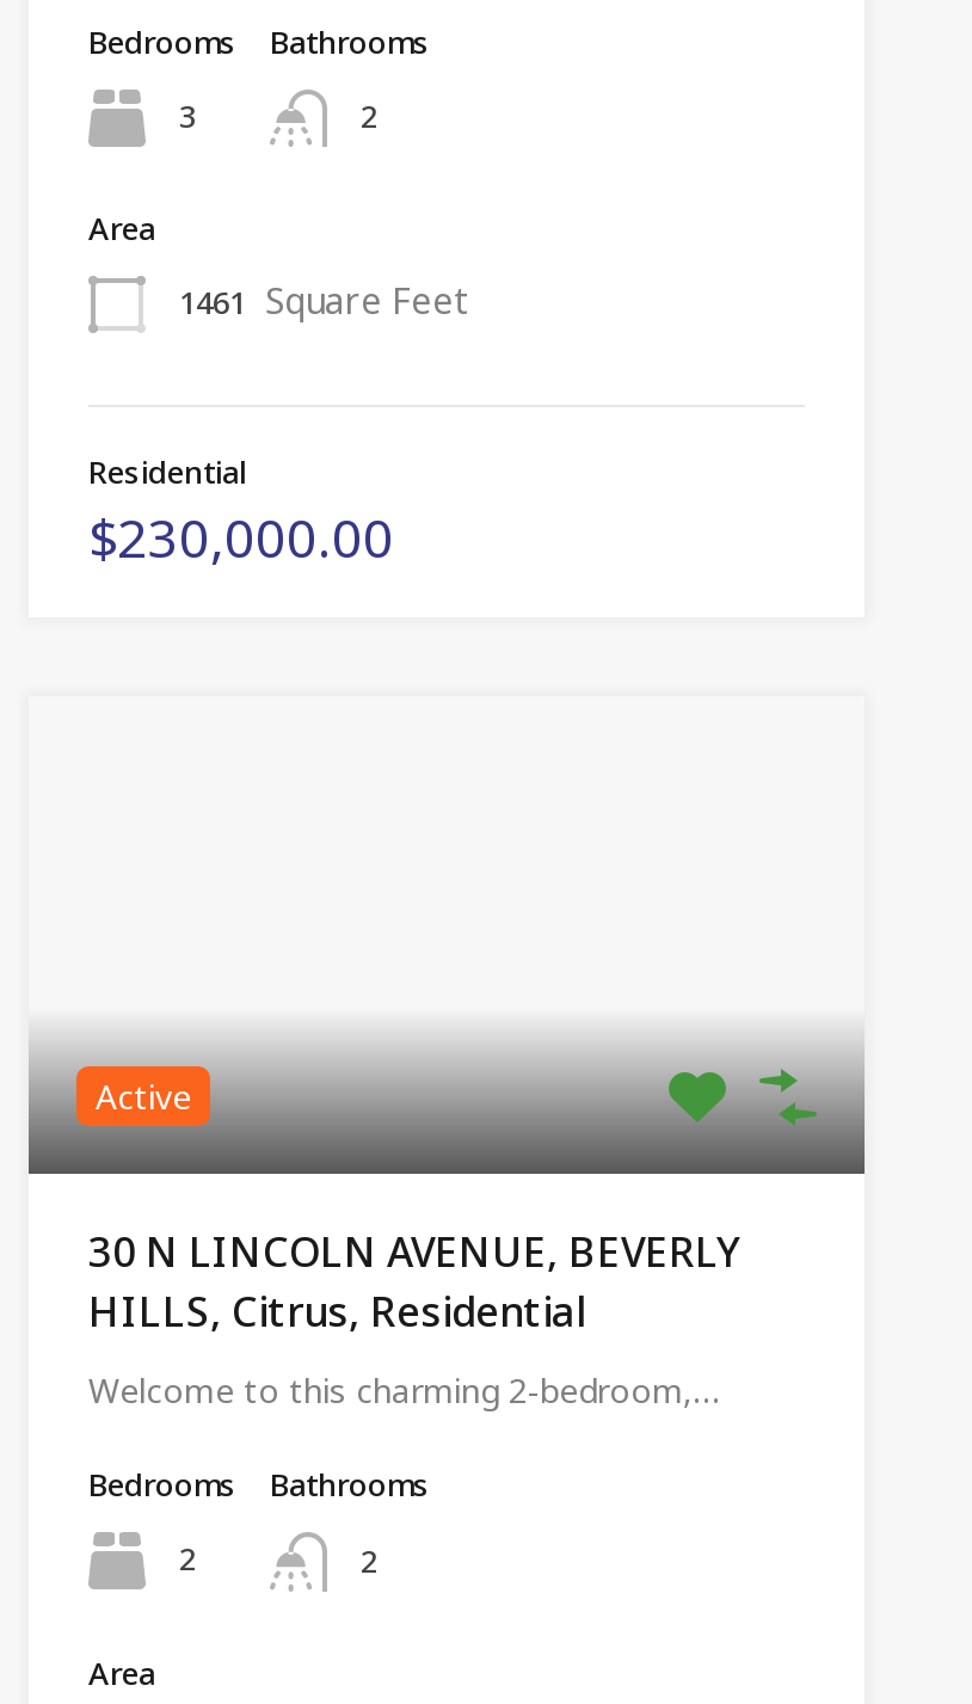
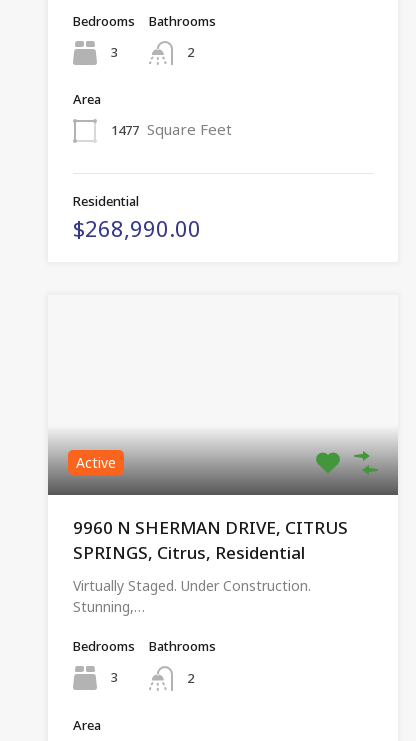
[179,277,468,325] 1461 Square Feet -> [111,119,232,139] 1477 Square Feet
[88,501,394,573] $230,000.00 -> [73,213,201,243] $268,990.00
[88,1225,740,1340] 30 N LINCOLN AVENUE, BEVERLY | HILLS, Citrus, Residential -> [73,516,348,564] 9960 N SHERMAN DRIVE, CITRUS | SPRINGS, Citrus, Residential
[88,1368,719,1414] Welcome to this charming 2-bedroom,… -> [73,576,311,616] Virtually Staged. Under Construction. | Stunning,…
[179,1538,196,1581] 2 -> [111,668,118,686] 3

